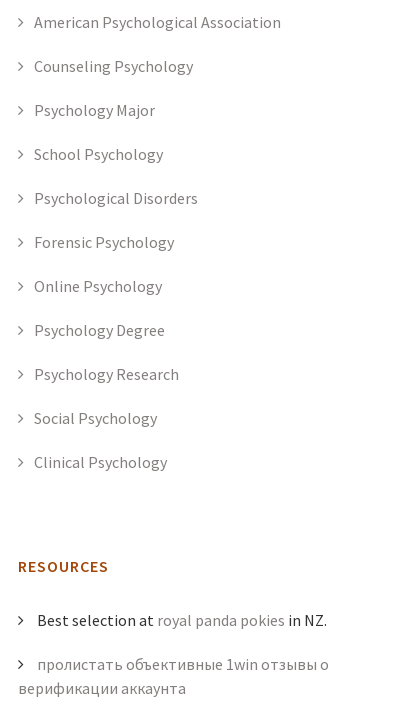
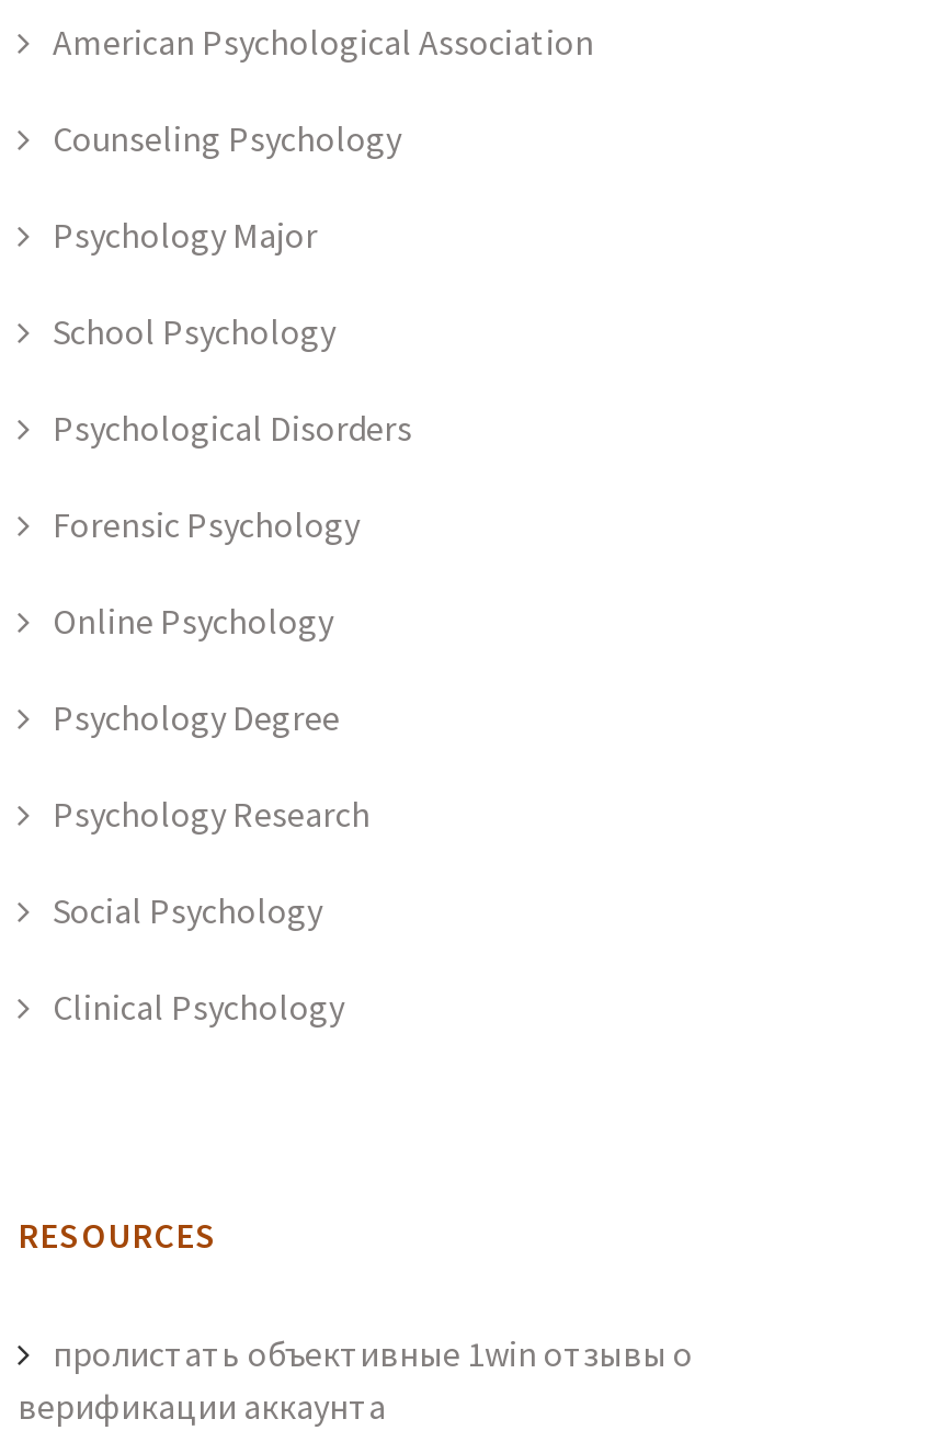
[34,610,327,630] Best selection at royal panda pokies in NZ. -> none

